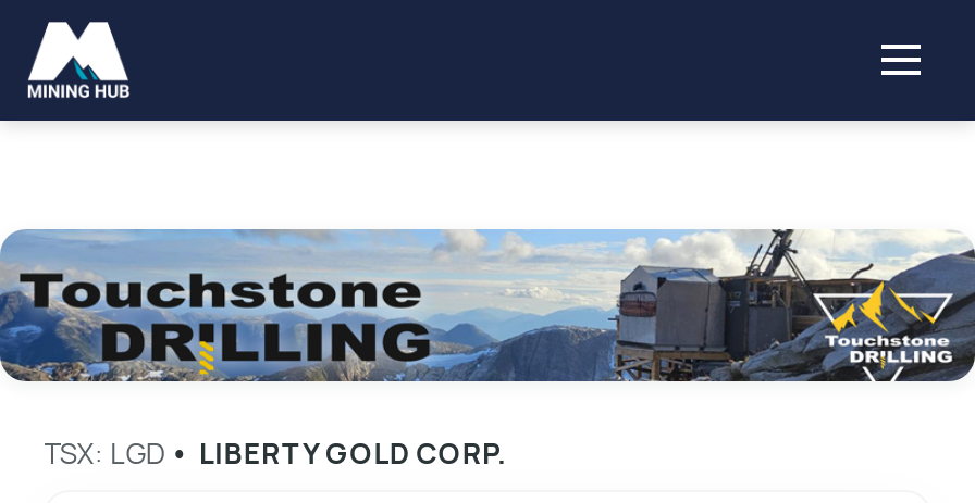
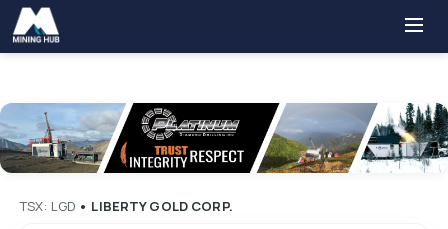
[7,227,968,383] [image] -> [3,102,445,174] [image]

